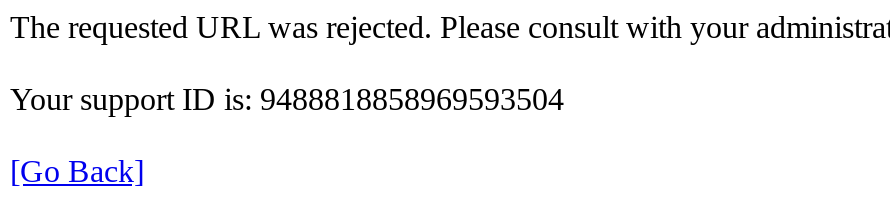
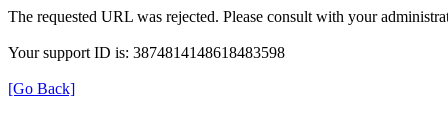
[10,82,564,116] Your support ID is: 9488818858969593504 -> [8,44,285,61] Your support ID is: 3874814148618483598

